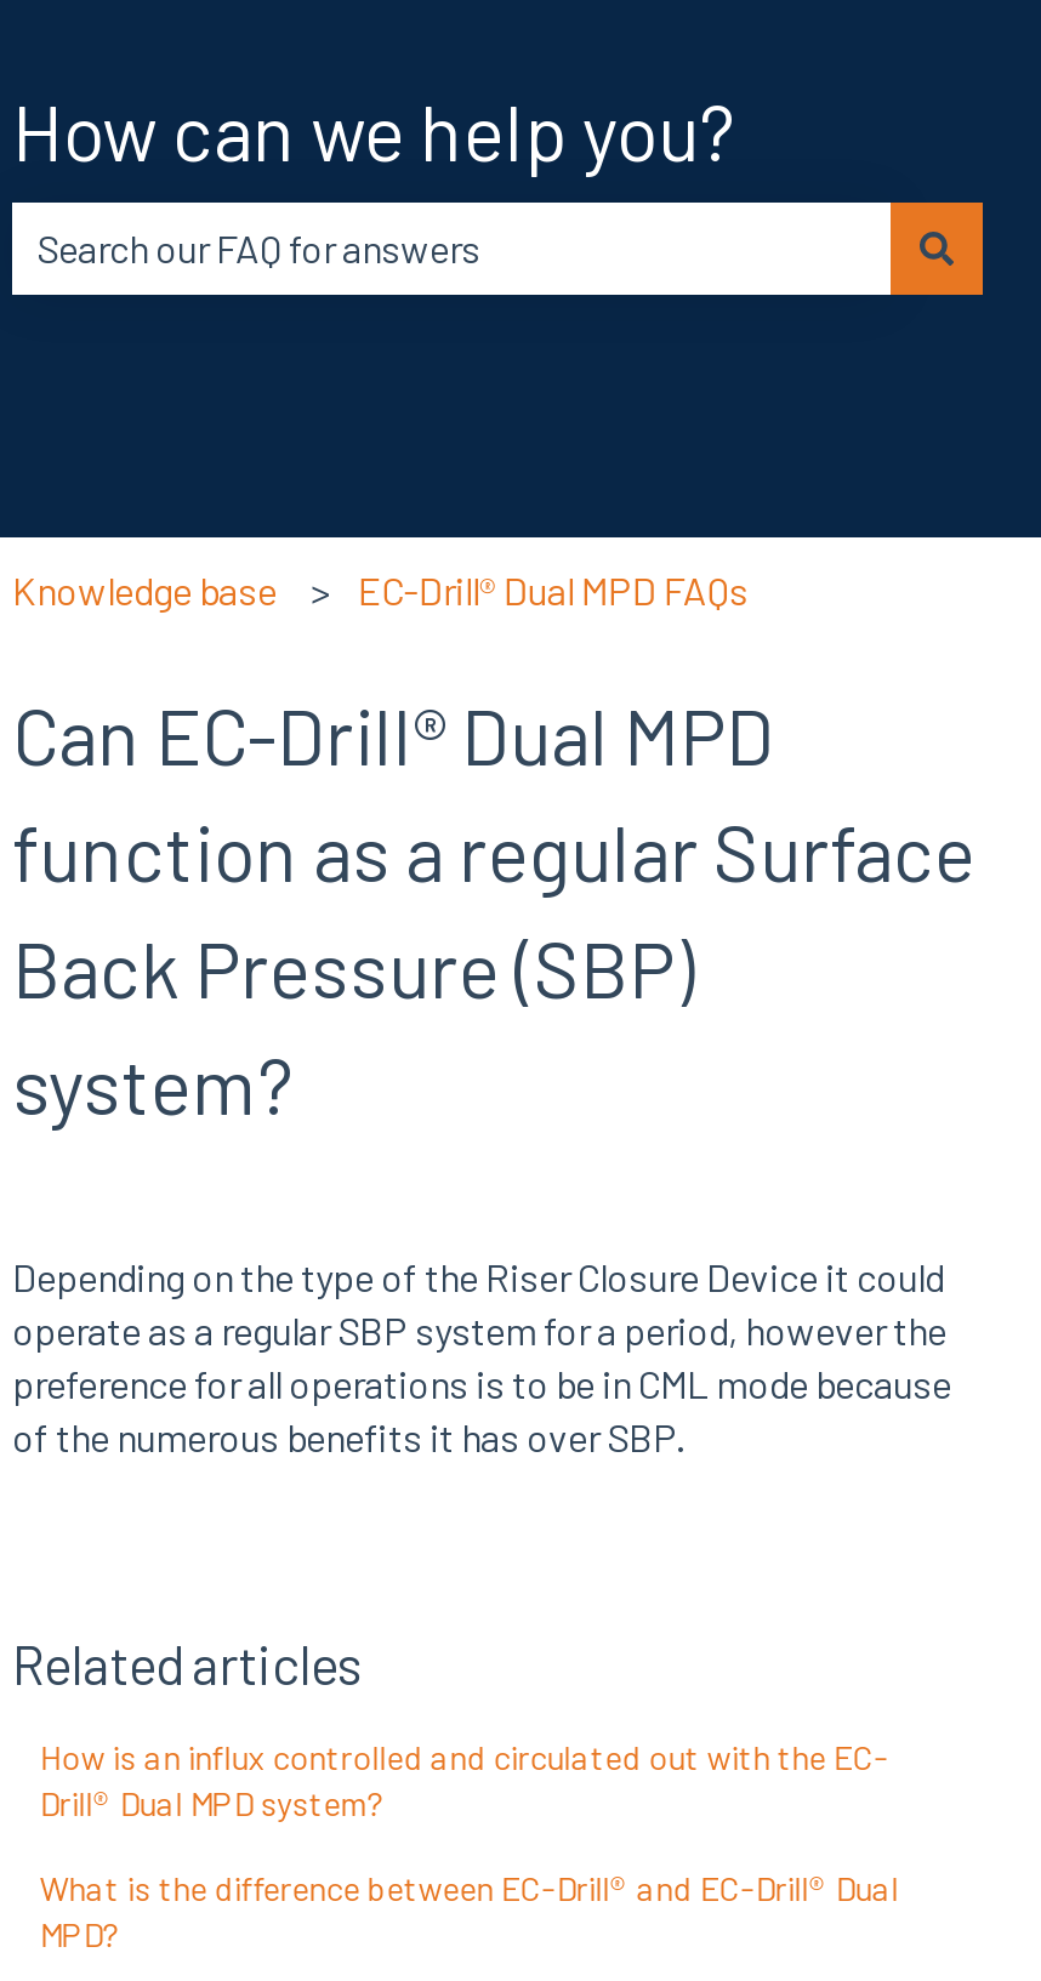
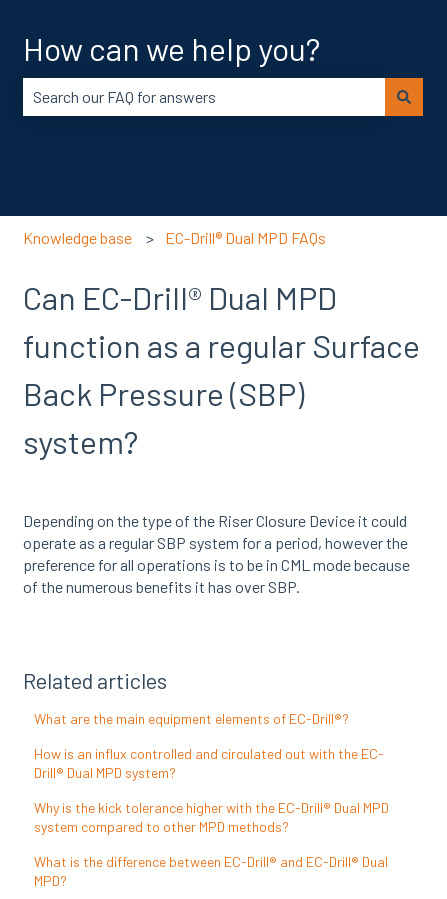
none -> [34,710,349,727] What are the main equipment elements of EC-Drill®?
none -> [34,799,389,835] Why is the kick tolerance higher with the EC-Drill® Dual MPD | system compared to other MPD methods?

